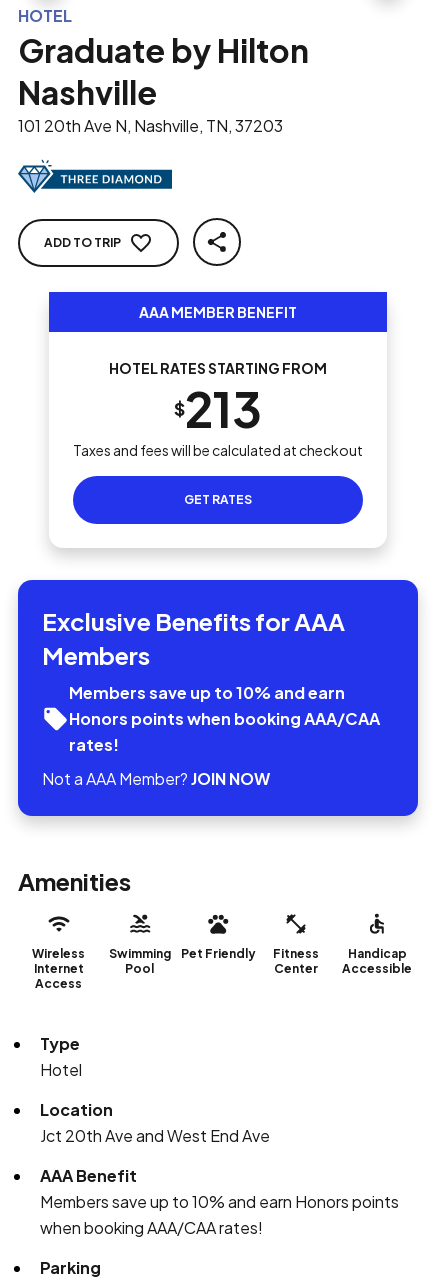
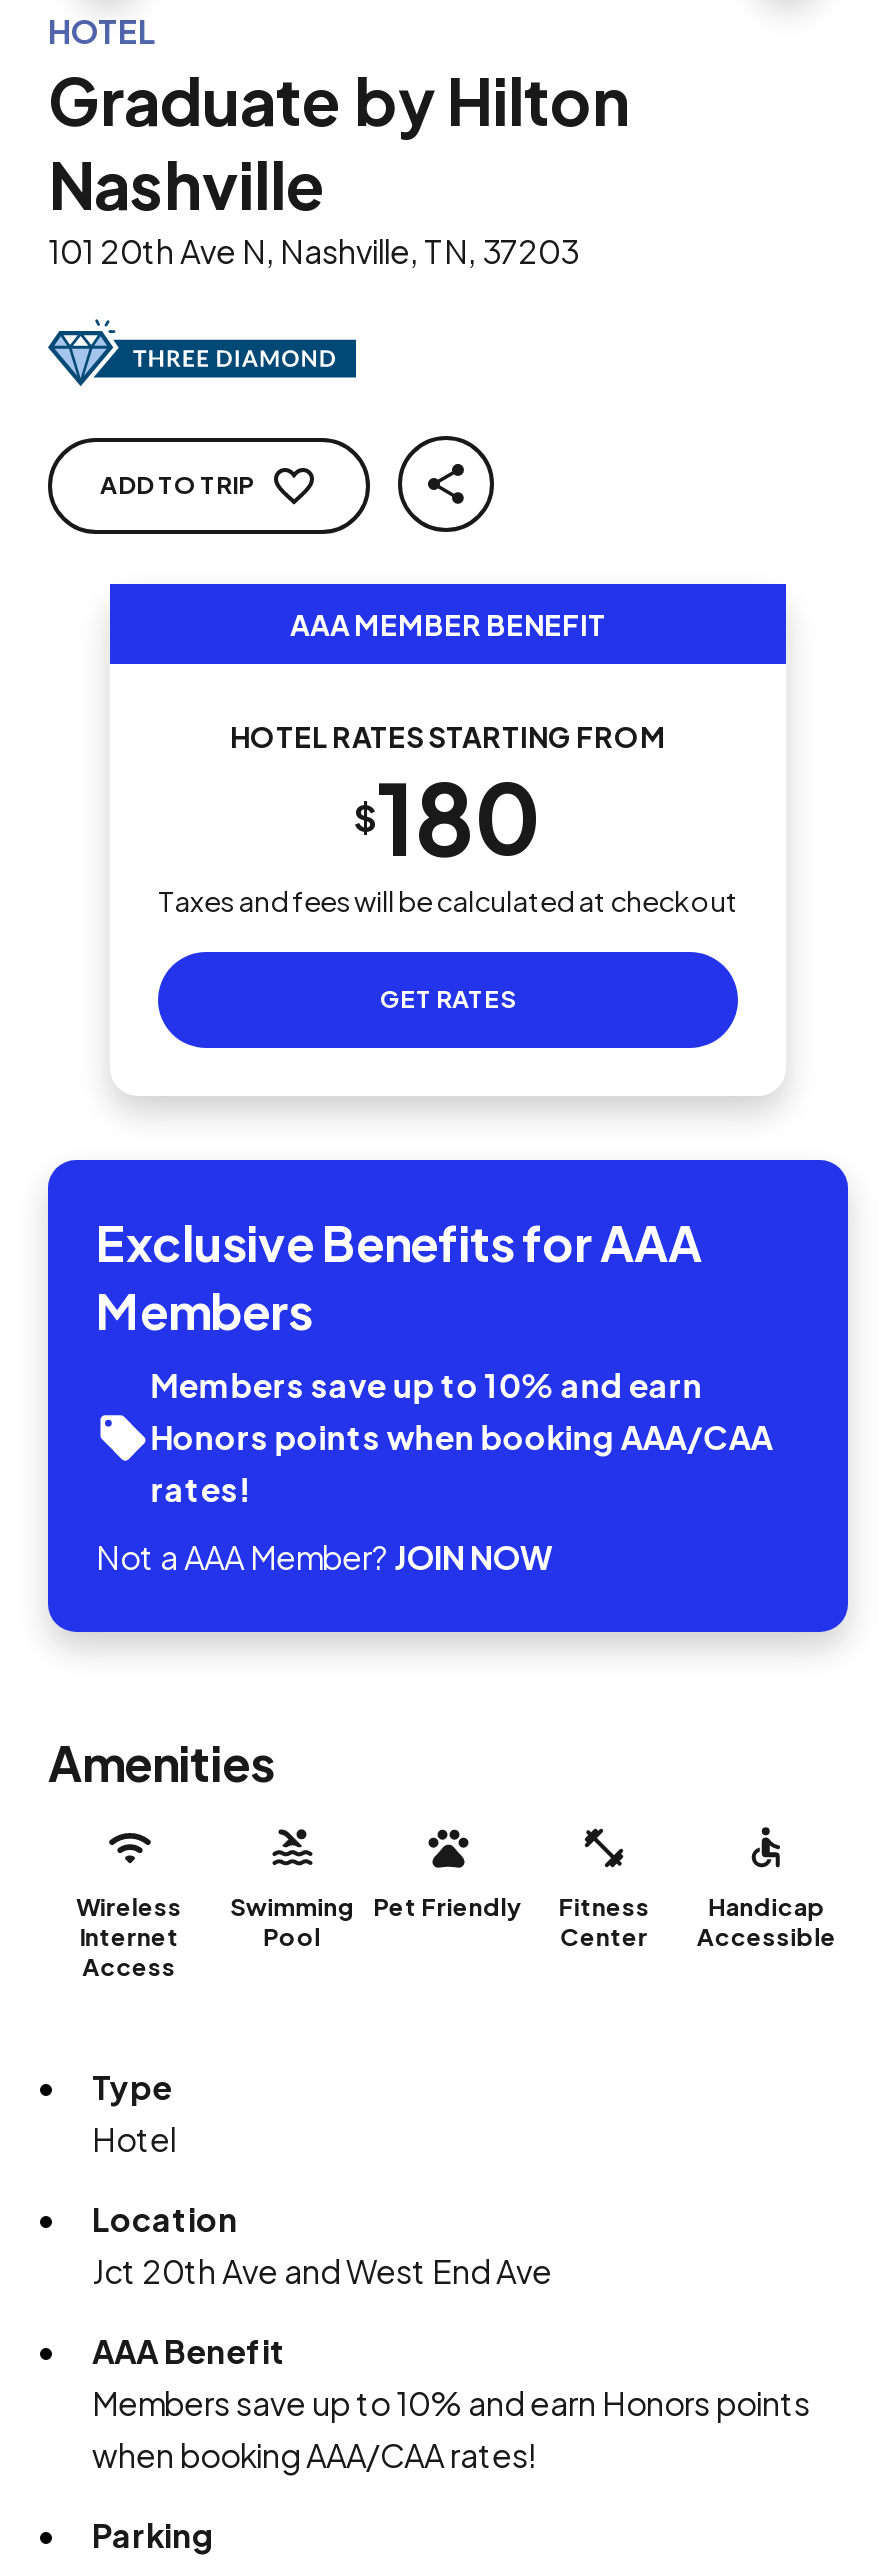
[174,378,262,439] $213 -> [354,756,542,878] $180

